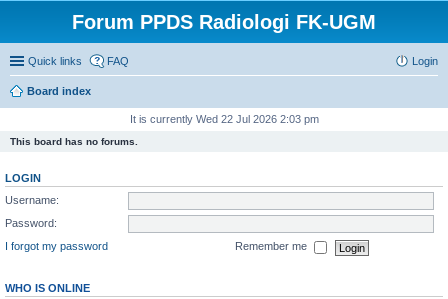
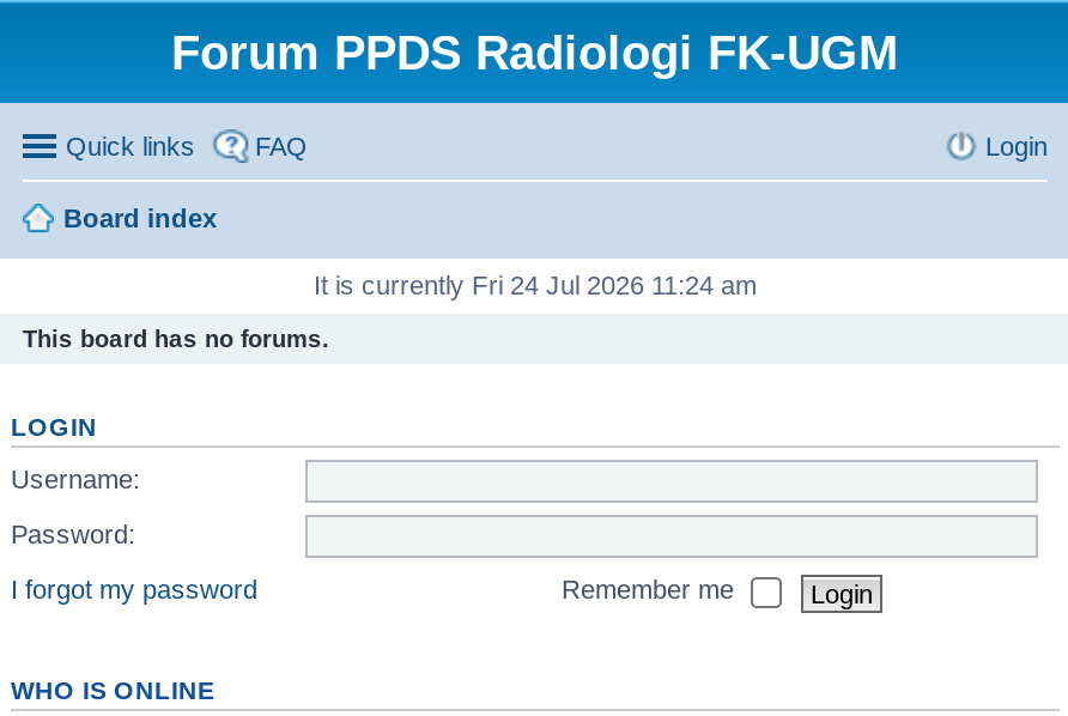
[129,113,318,125] It is currently Wed 22 Jul 2026 2:03 pm -> [314,271,757,299] It is currently Fri 24 Jul 2026 11:24 am

